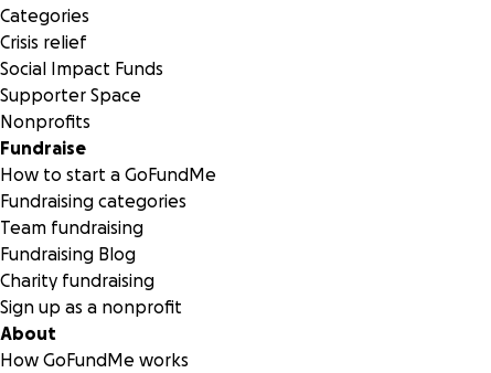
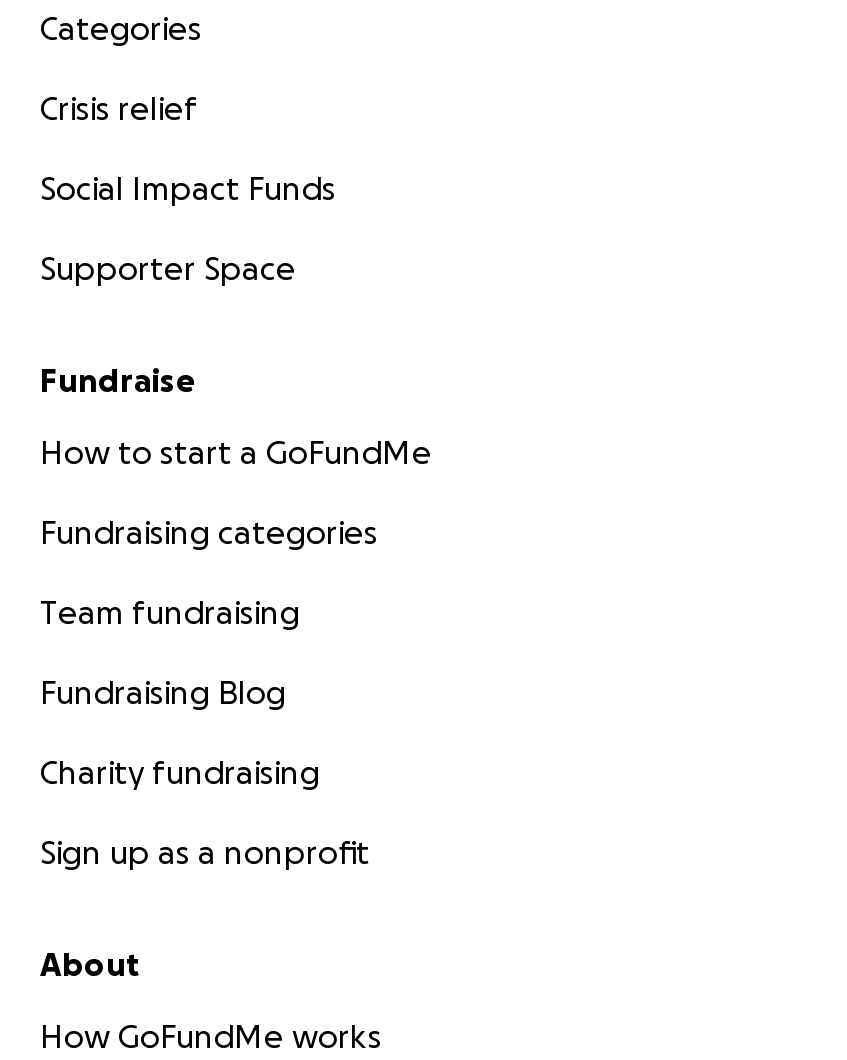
[0,111,90,131] Nonprofits -> none

